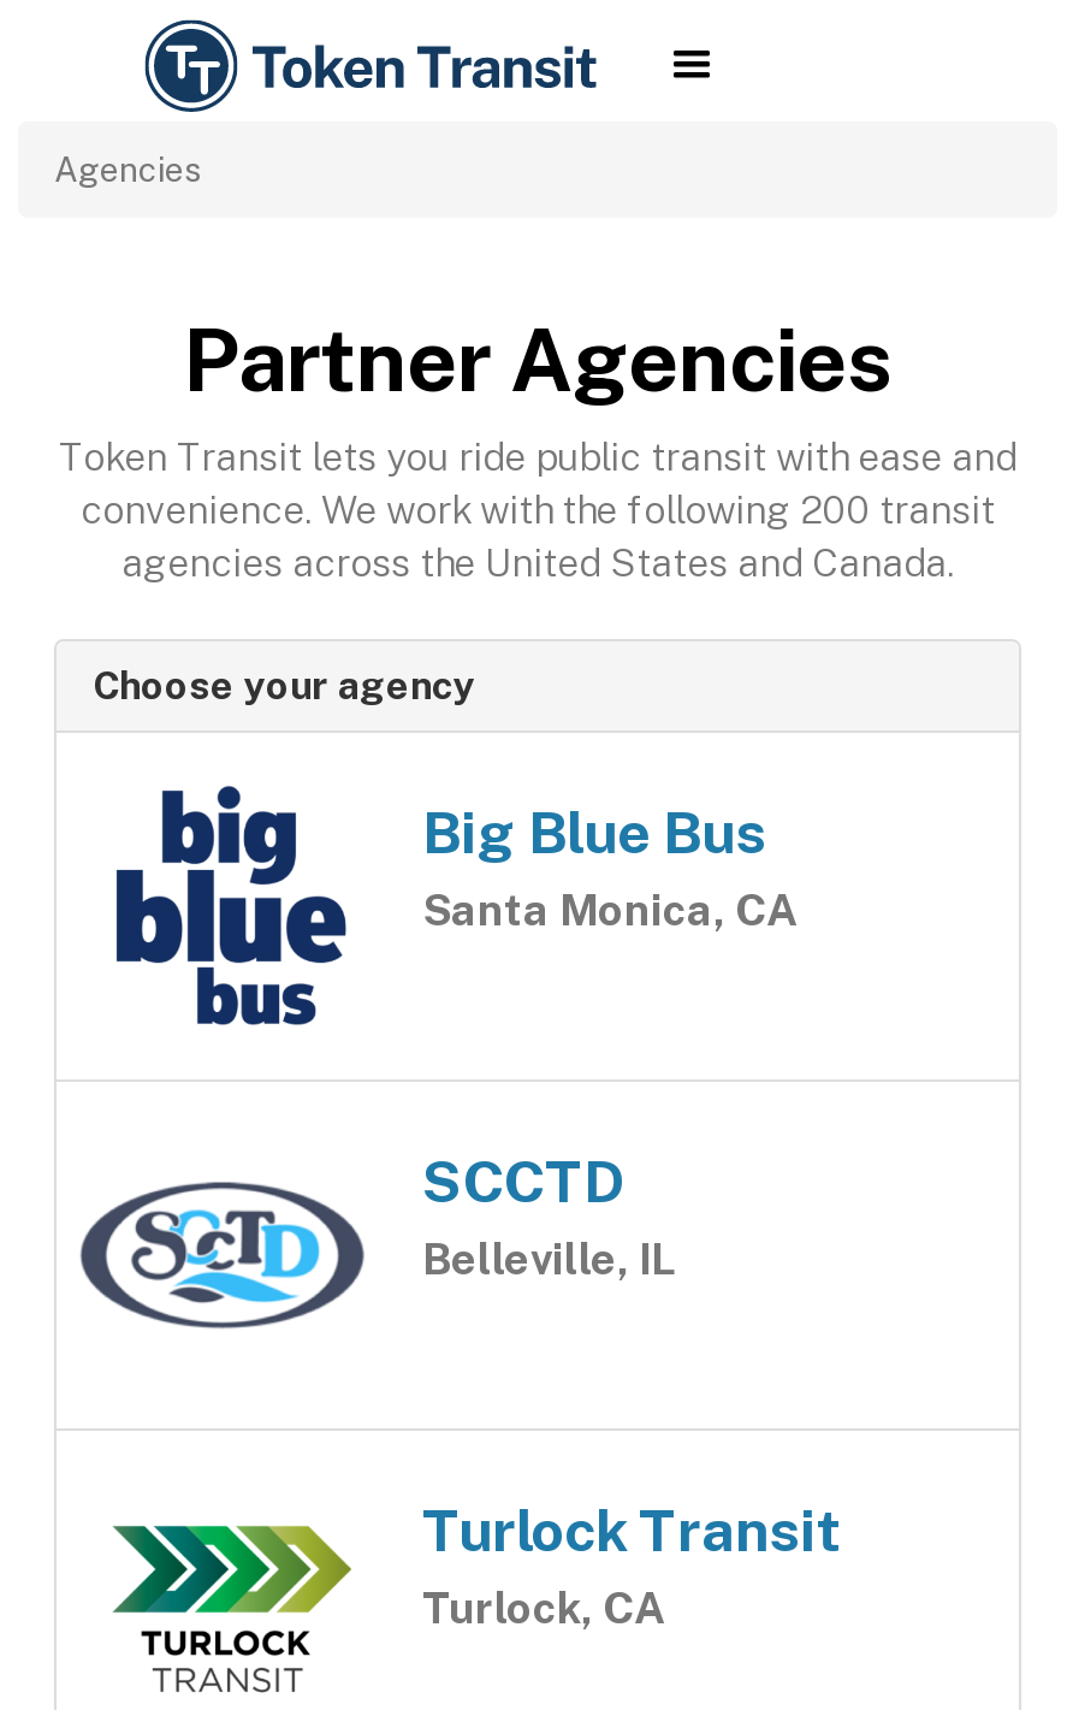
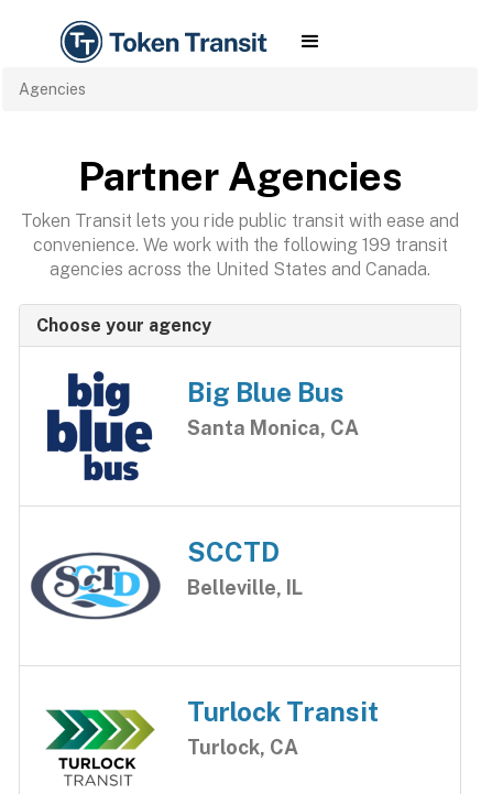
[81,487,995,533] convenience. We work with the following 200 transit -> [32,235,447,255] convenience. We work with the following 199 transit

